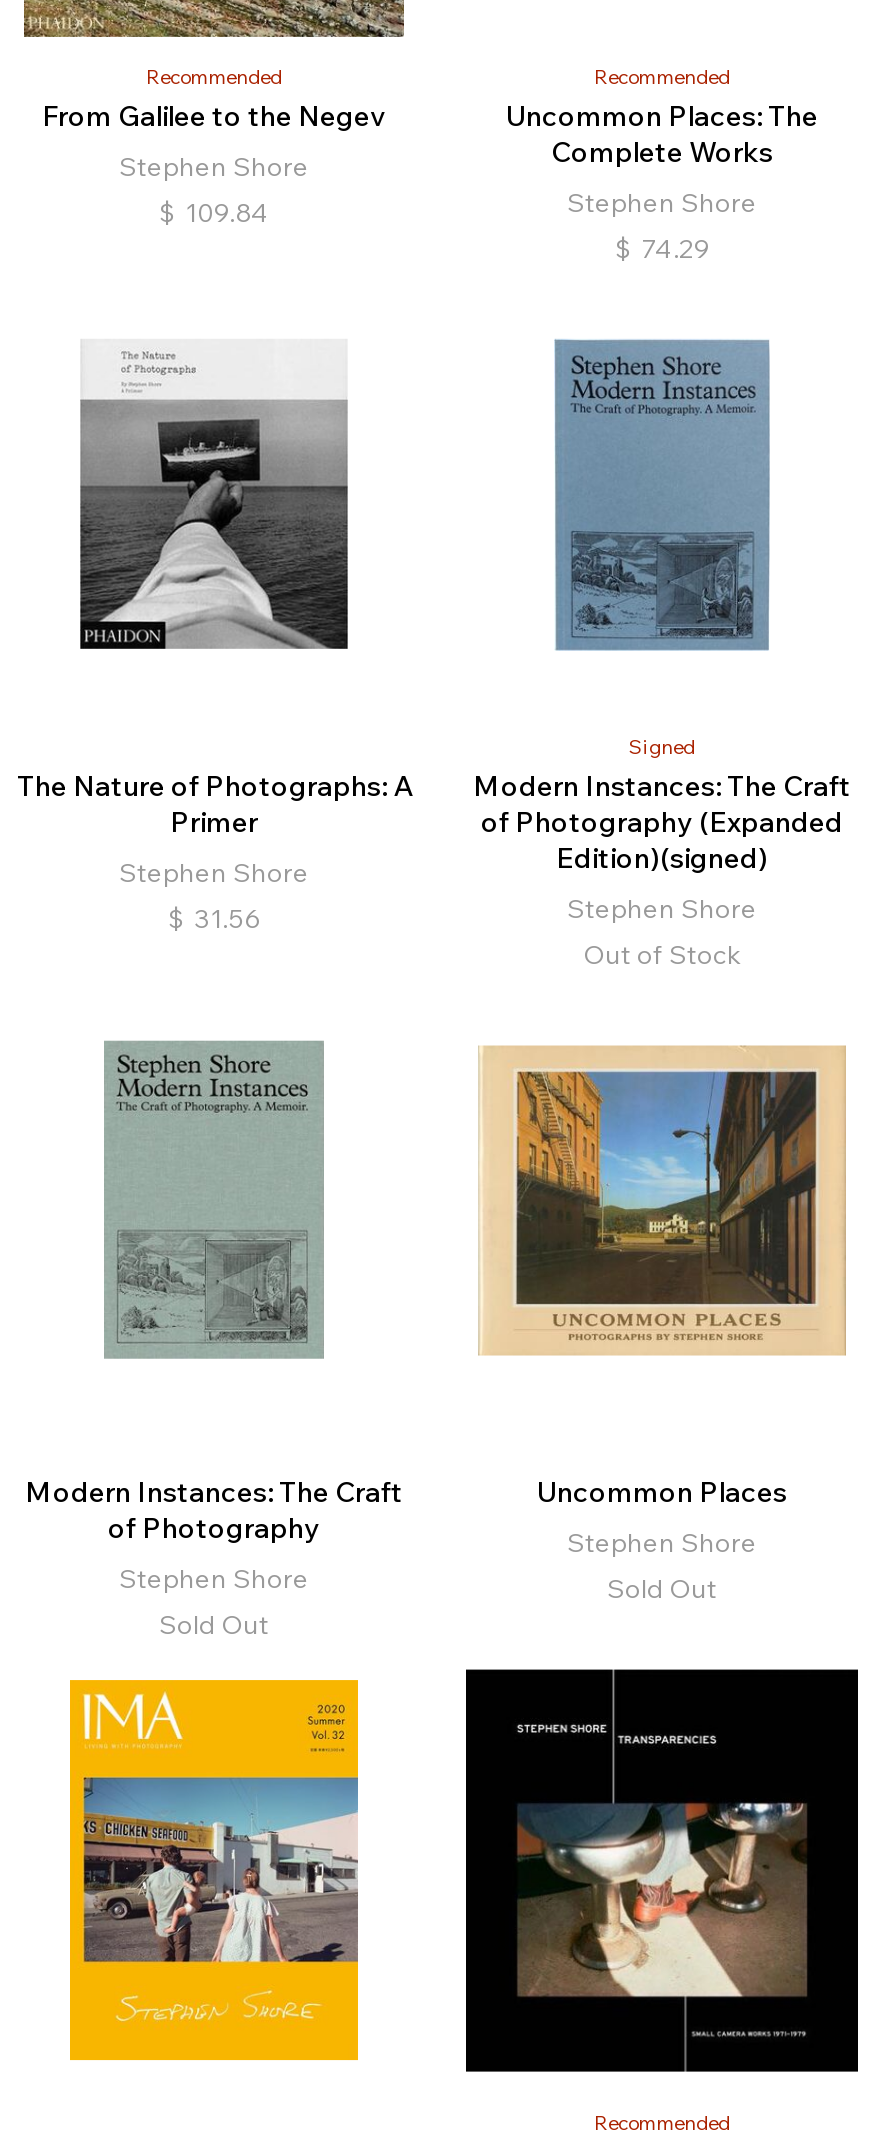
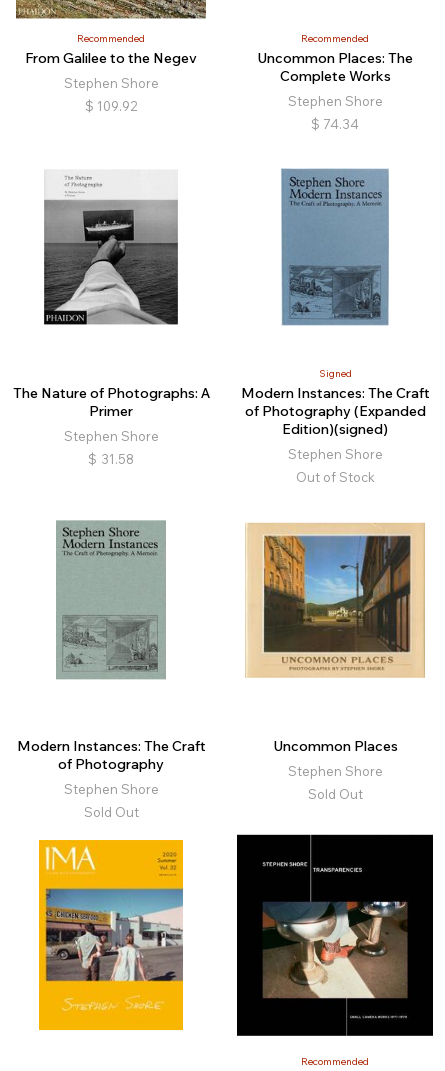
[159,196,269,228] $ 109.84 -> [84,98,137,114] $ 109.92
[615,232,709,264] $ 74.29 -> [310,116,359,132] $ 74.34
[168,902,260,934] $ 31.56 -> [88,451,134,467] $ 31.58

